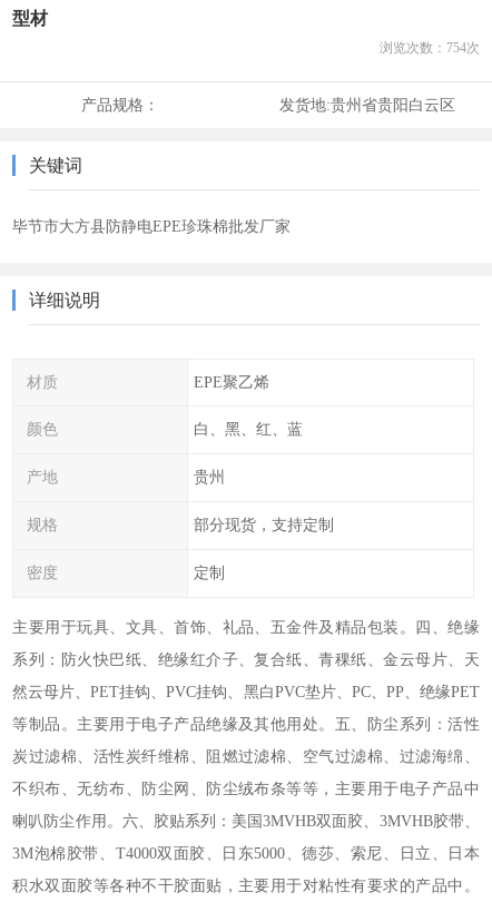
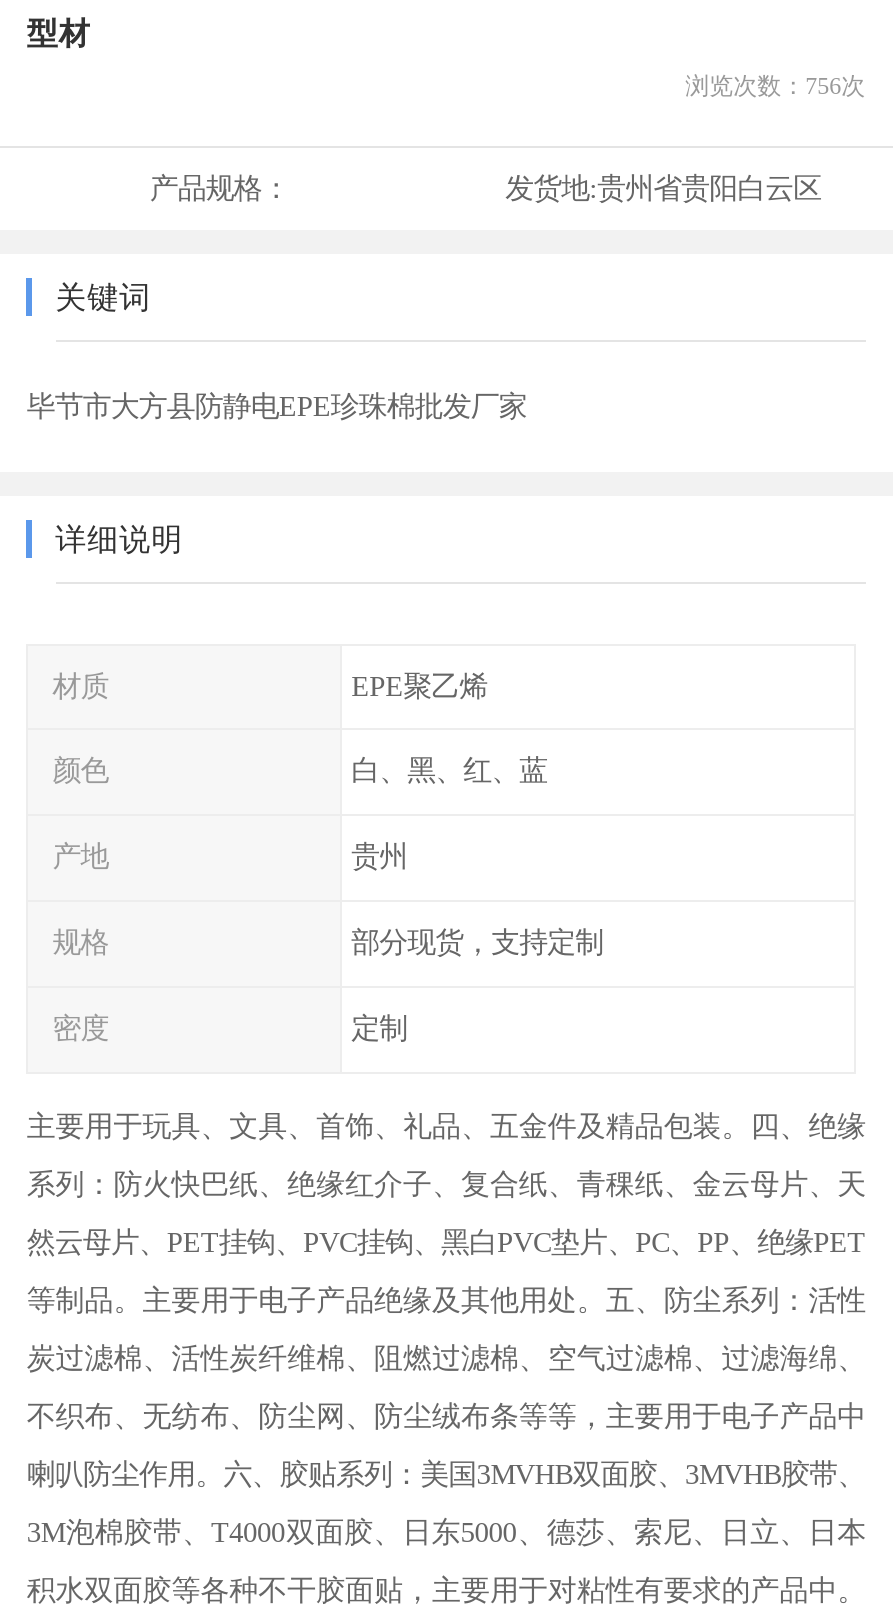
[379,40,479,55] 浏览次数：754次 -> [685,71,865,99] 浏览次数：756次

